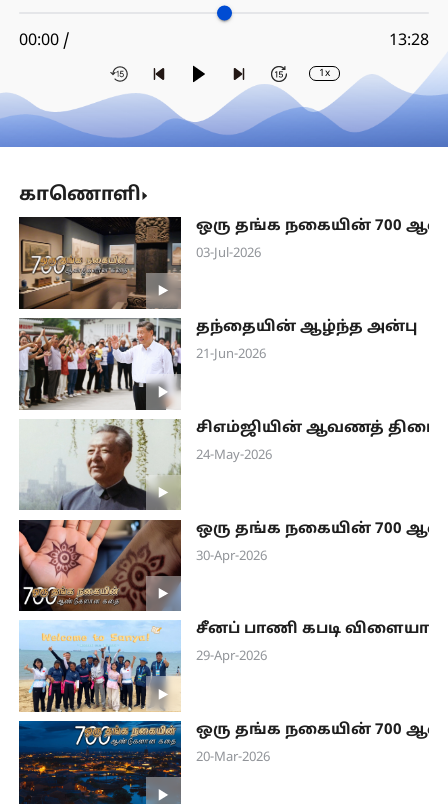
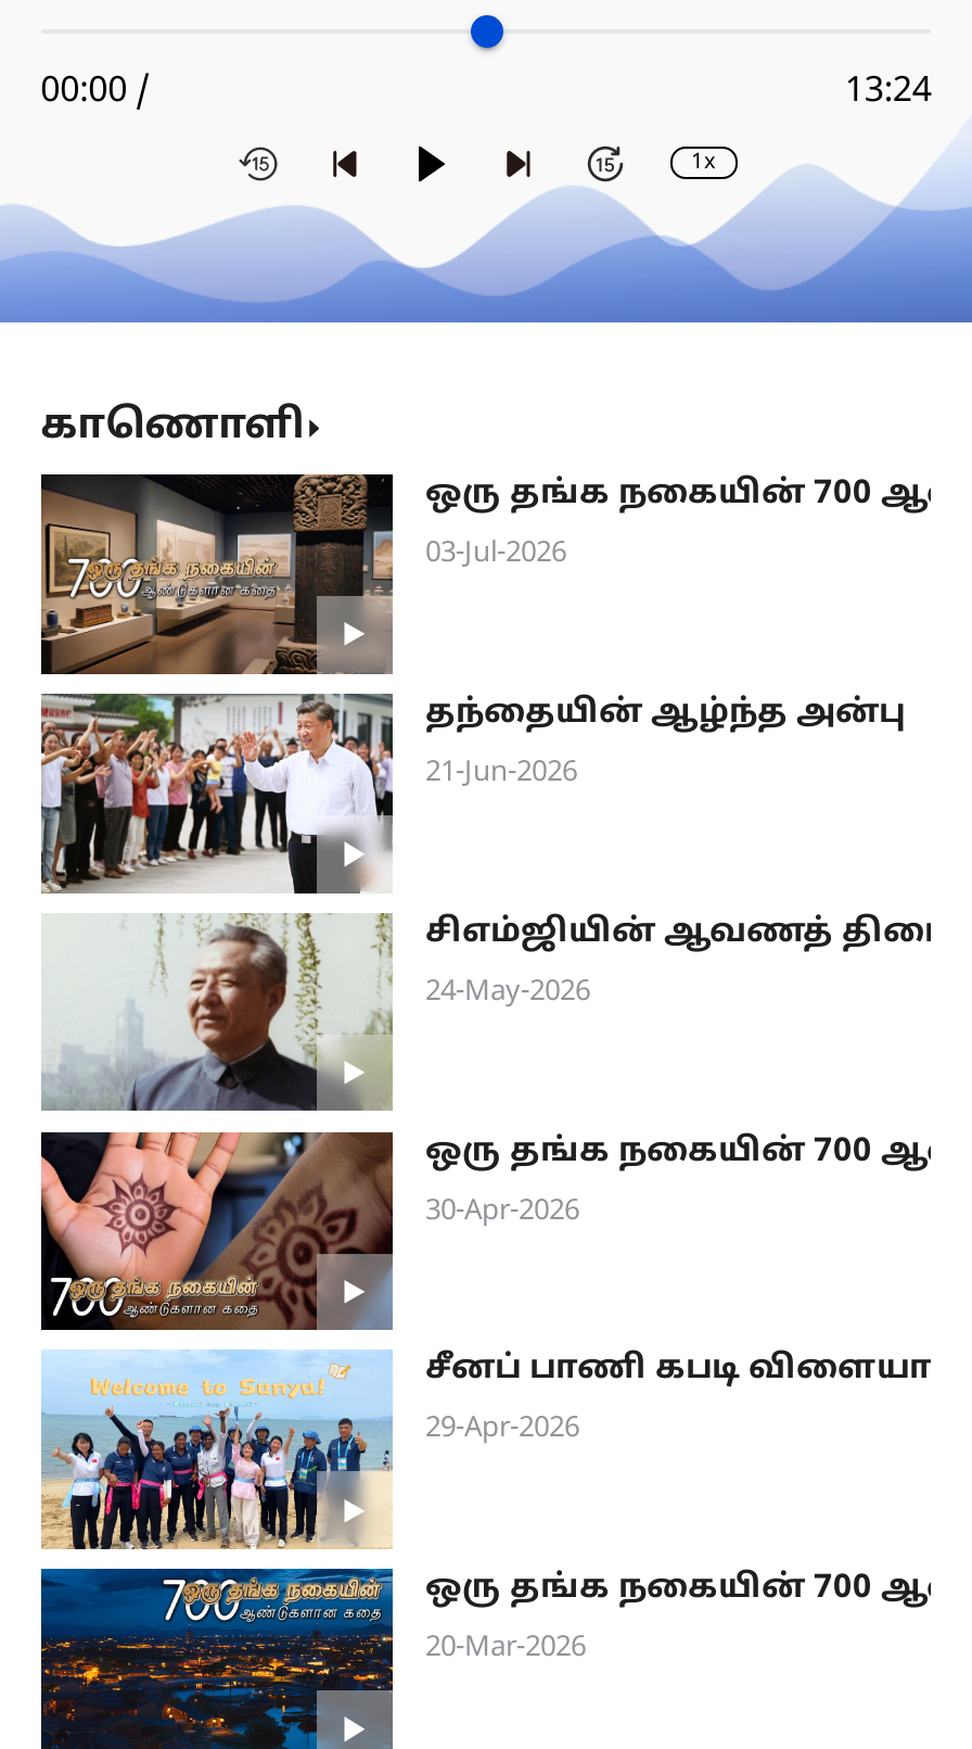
[389,31,429,51] 13:28 -> [845,70,931,113] 13:24

